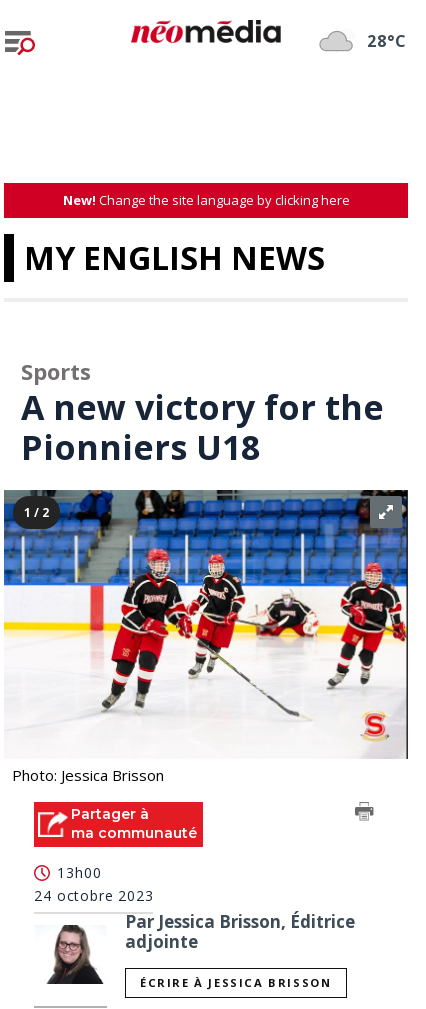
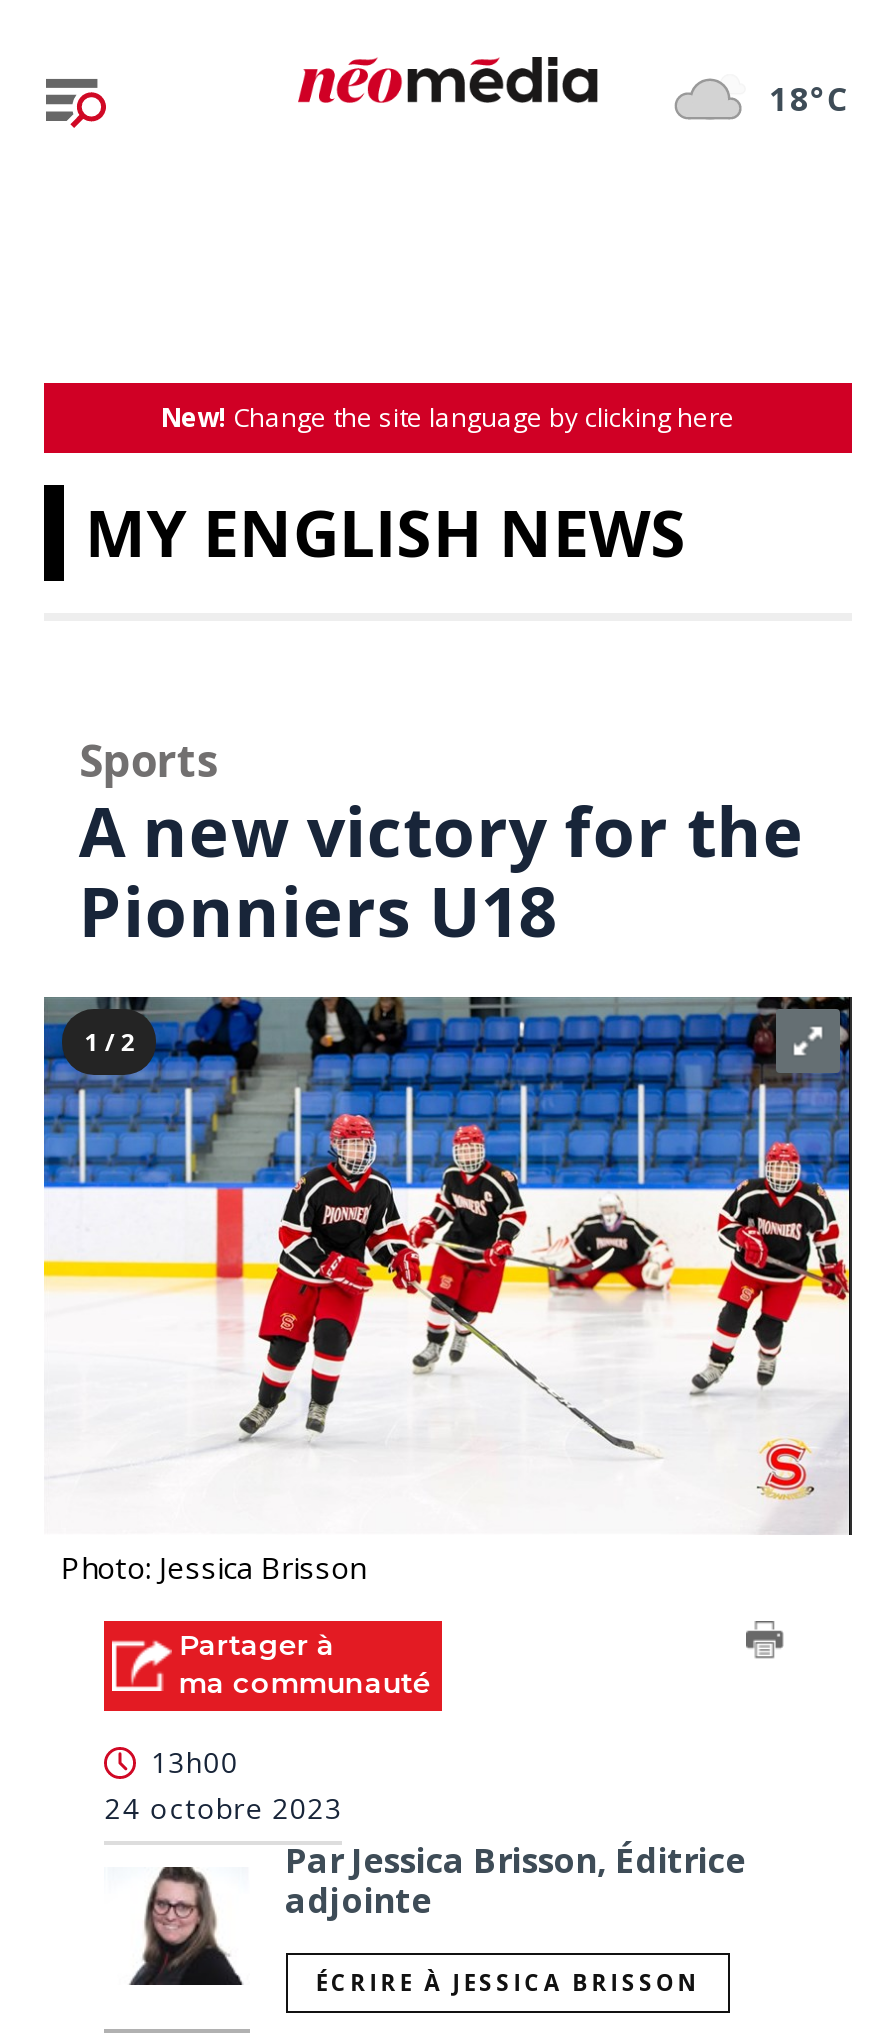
[367,29,408,51] 28°C -> [770,76,851,120] 18°C

